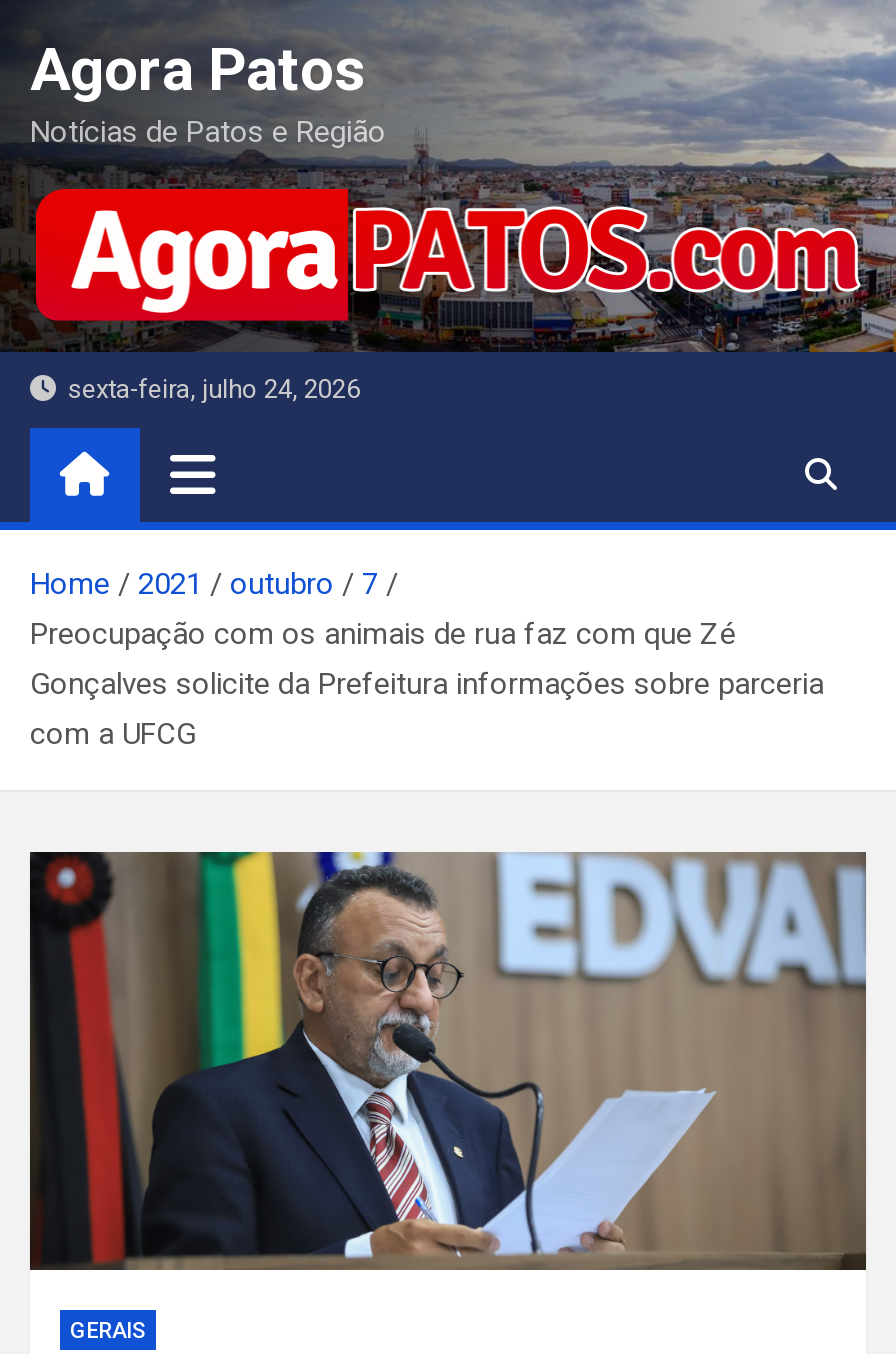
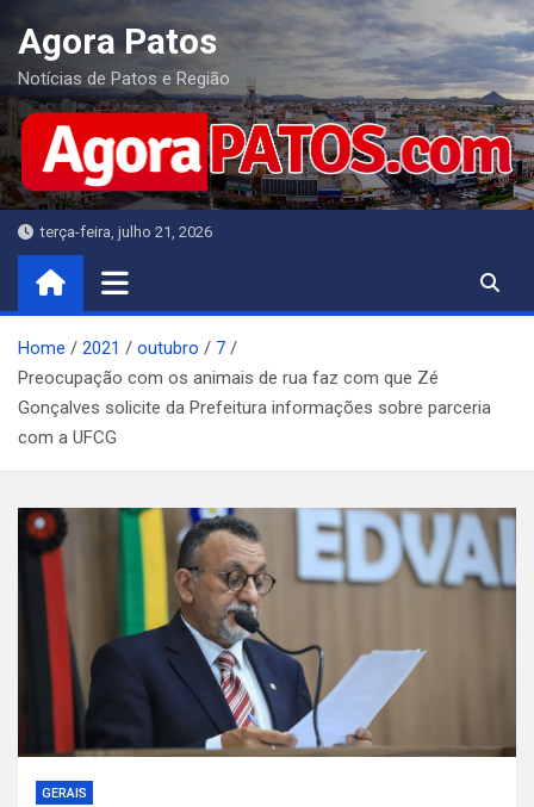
[56,374,360,404] sexta-feira, julho 24, 2026 -> [33,223,212,241] terça-feira, julho 21, 2026

